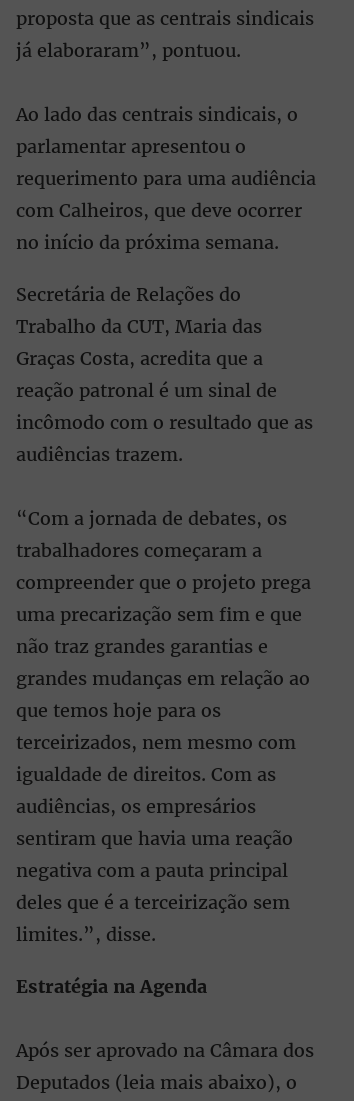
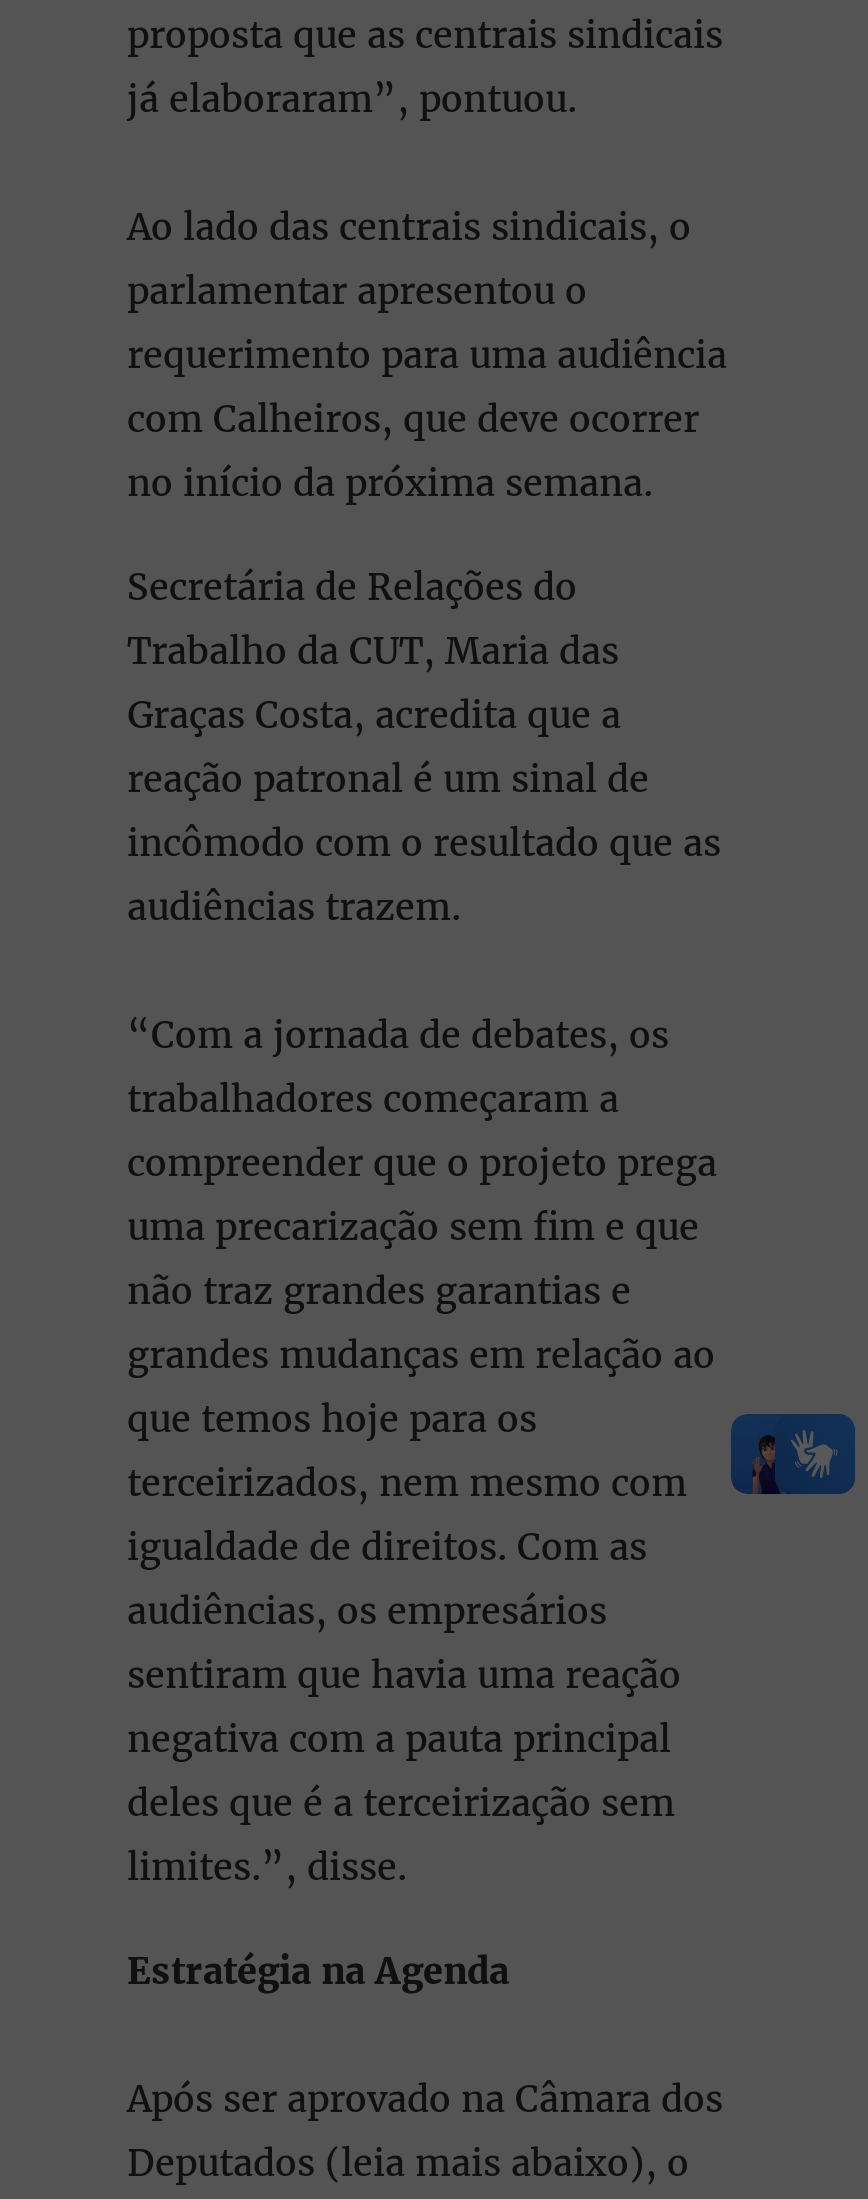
none -> [729,1412,857,1496] [image]

